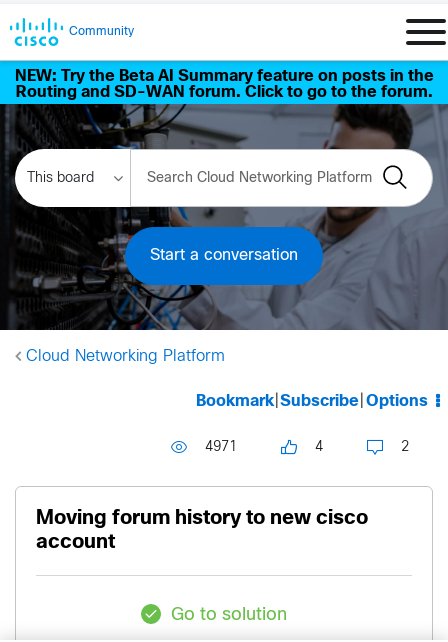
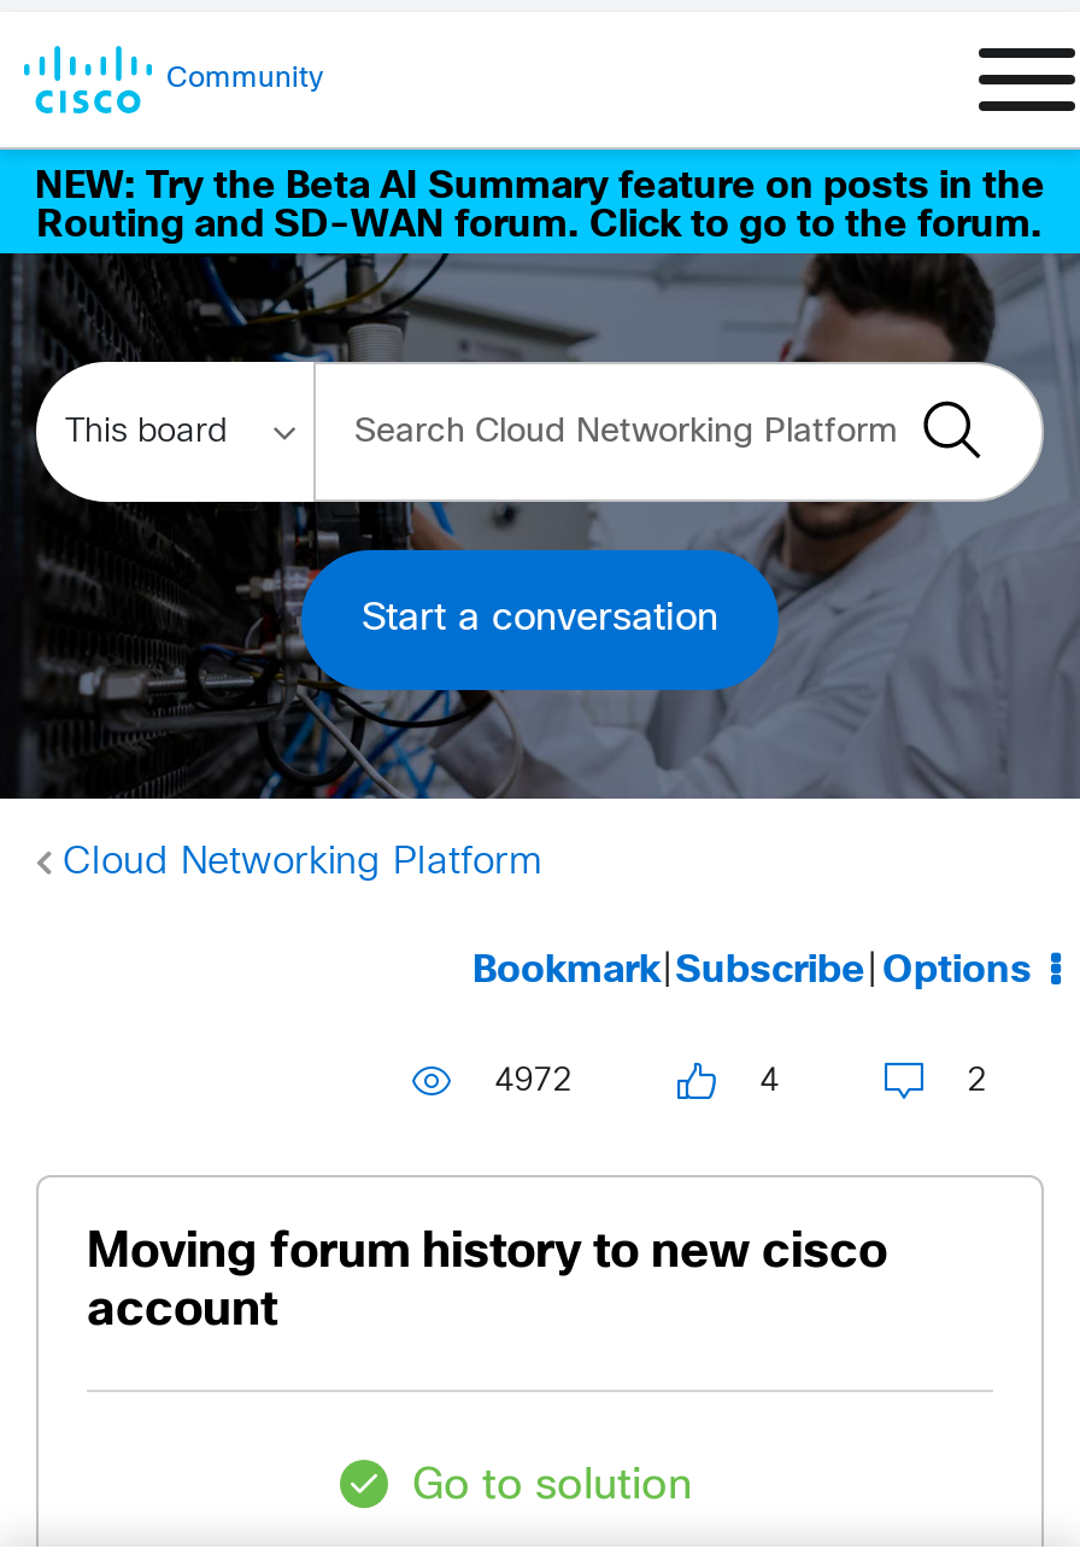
[205,441,237,454] 4971 -> [494,1066,571,1098] 4972

